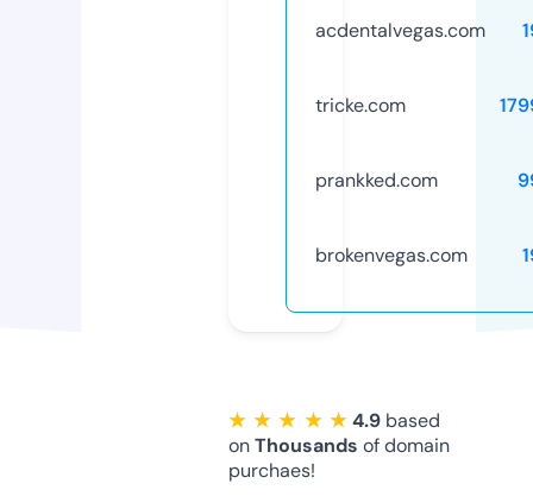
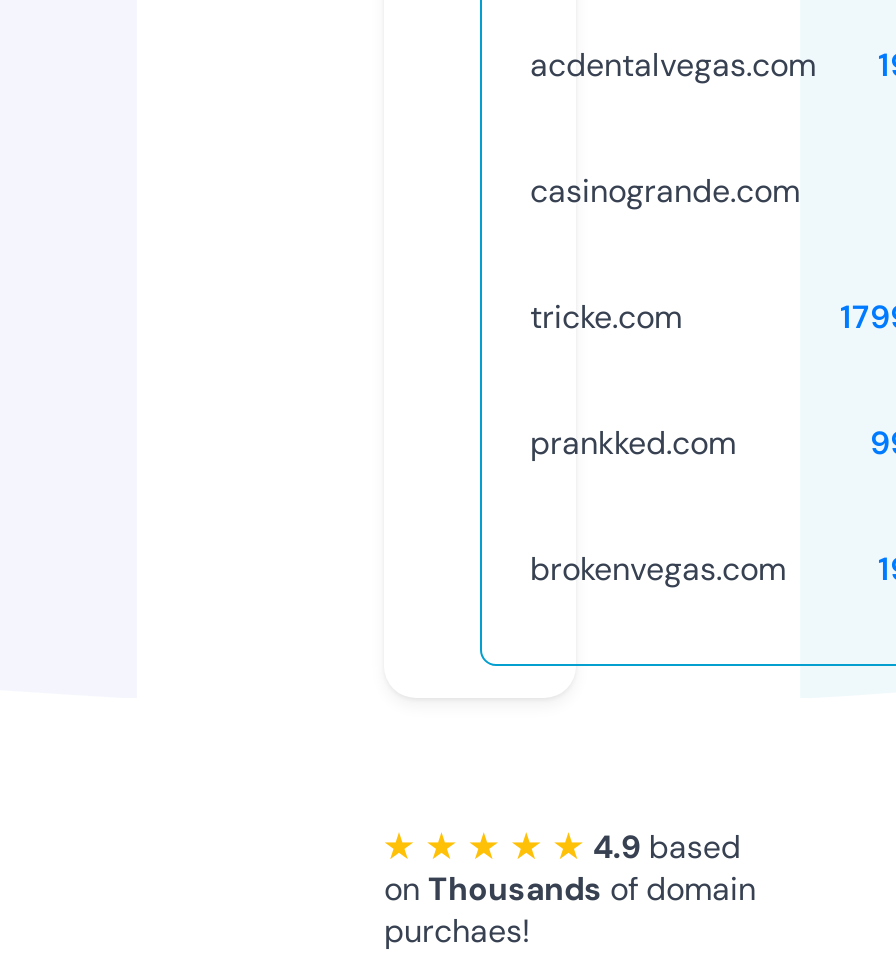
none -> [530,170,800,212] casinogrande.com

